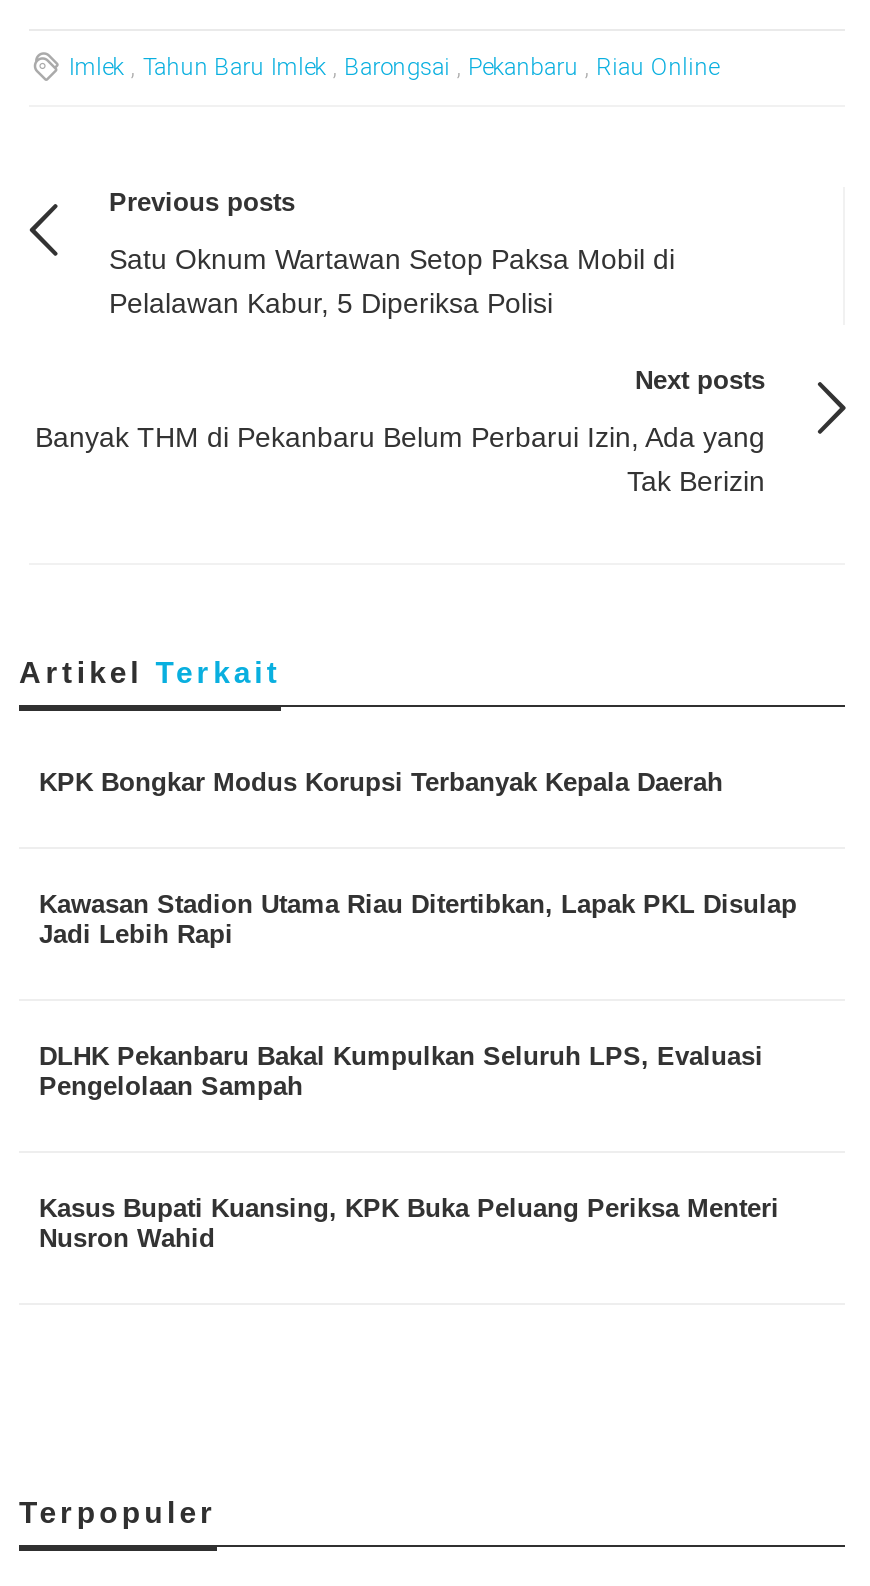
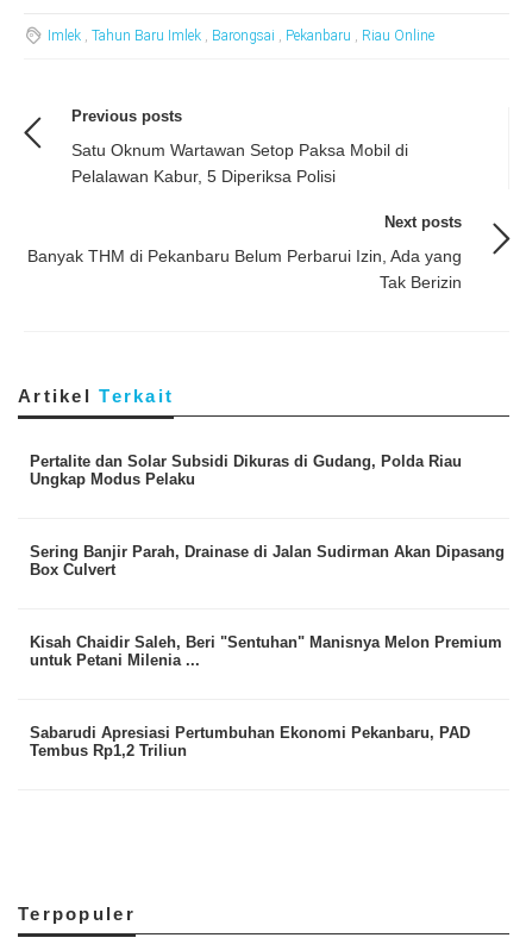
[39,766,723,796] KPK Bongkar Modus Korupsi Terbanyak Kepala Daerah -> [30,452,462,488] Pertalite dan Solar Subsidi Dikuras di Gudang, Polda Riau | Ungkap Modus Pelaku
[39,888,797,948] Kawasan Stadion Utama Riau Ditertibkan, Lapak PKL Disulap | Jadi Lebih Rapi -> [30,542,505,578] Sering Banjir Parah, Drainase di Jalan Sudirman Akan Dipasang | Box Culvert
[39,1040,763,1100] DLHK Pekanbaru Bakal Kumpulkan Seluruh LPS, Evaluasi | Pengelolaan Sampah -> [30,633,502,669] Kisah Chaidir Saleh, Beri "Sentuhan" Manisnya Melon Premium | untuk Petani Milenia ...
[39,1192,779,1252] Kasus Bupati Kuansing, KPK Buka Peluang Periksa Menteri | Nusron Wahid -> [30,723,470,759] Sabarudi Apresiasi Pertumbuhan Ekonomi Pekanbaru, PAD | Tembus Rp1,2 Triliun

